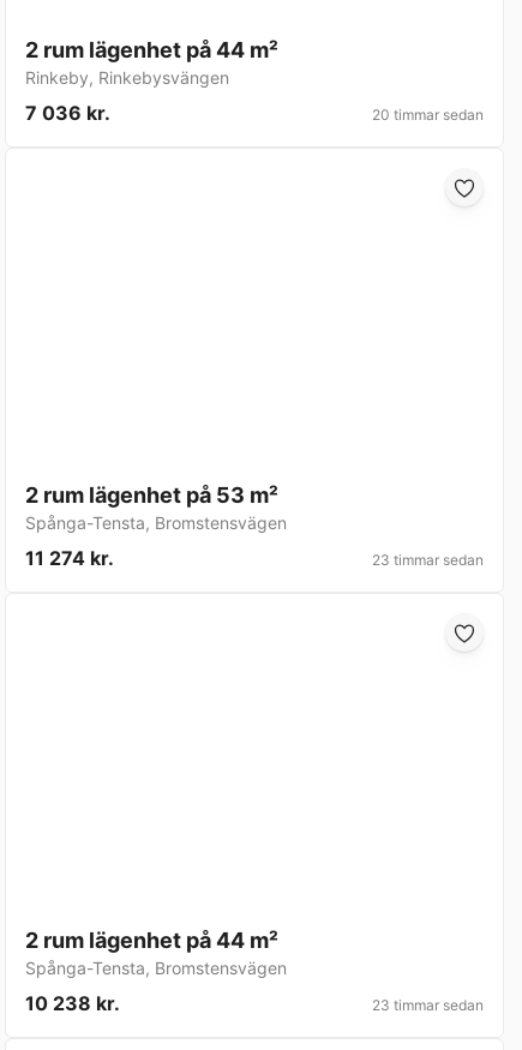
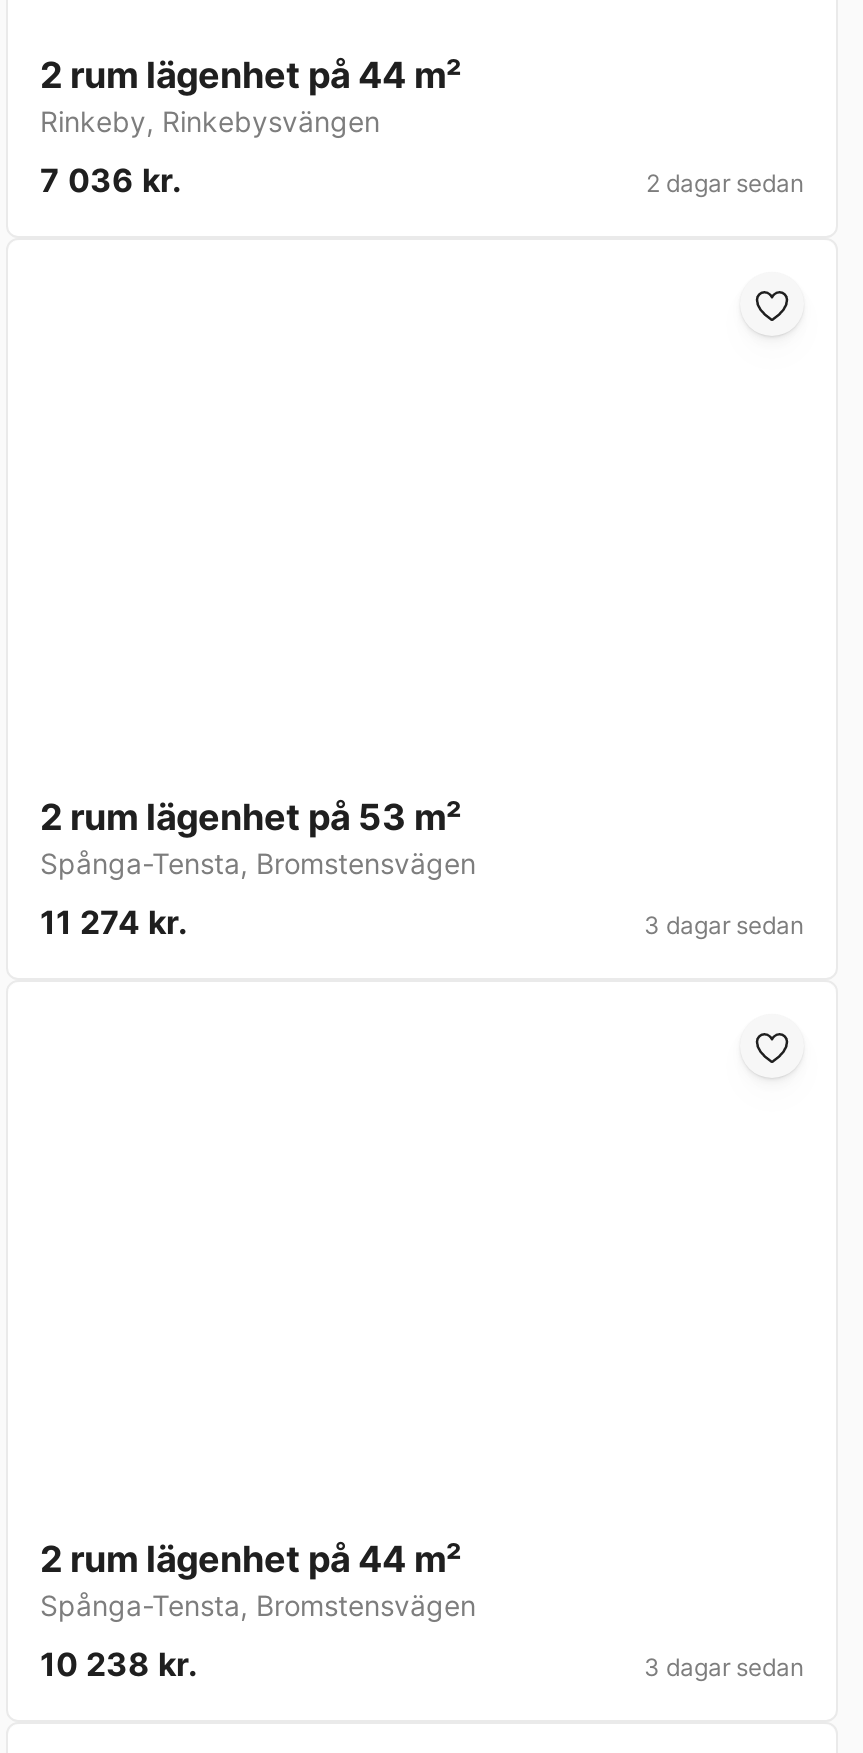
[372,106,484,124] 20 timmar sedan -> [646,169,804,199] 2 dagar sedan
[372,551,484,569] 23 timmar sedan -> [644,911,804,941] 3 dagar sedan
[372,996,484,1014] 23 timmar sedan -> [644,1653,804,1683] 3 dagar sedan

